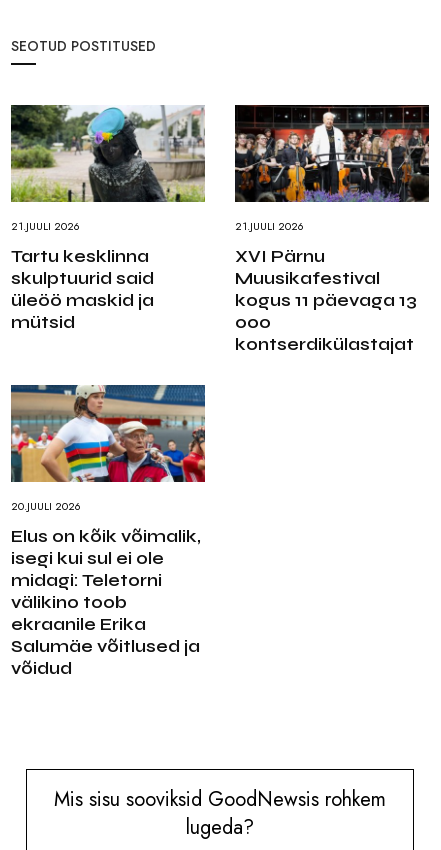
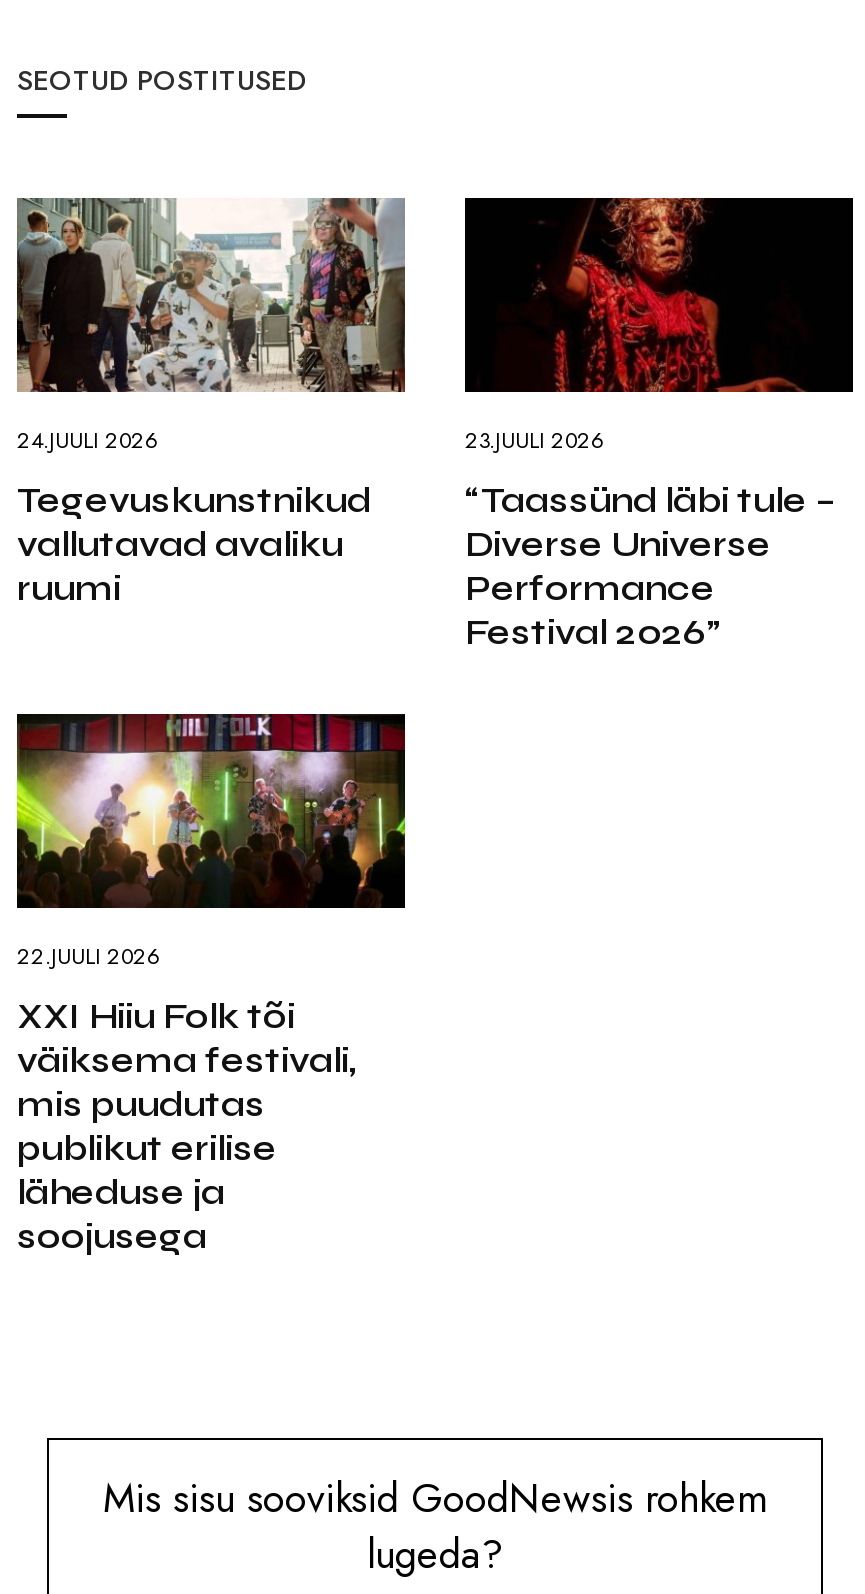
[10,105,206,234] [image] | 21.JUULI 2026 -> [17,196,407,456] [image] | 24.JUULI 2026
[234,104,430,234] [image] | 21.JUULI 2026 -> [465,196,855,456] [image] | 23.JUULI 2026
[11,245,154,333] Tartu kesklinna | skulptuurid said | üleöö maskid ja | mütsid -> [17,478,371,610] Tegevuskunstnikud | vallutavad avaliku | ruumi
[235,245,417,355] XVI Pärnu | Muusikafestival | kogus 11 päevaga 13 | 000 | kontserdikülastajat -> [465,478,835,654] “Taassünd läbi tule – | Diverse Universe | Performance | Festival 2026”
[10,384,206,514] [image] | 20.JUULI 2026 -> [15,712,407,972] [image] | 22.JUULI 2026
[11,525,201,679] Elus on kõik võimalik, | isegi kui sul ei ole | midagi: Teletorni | välikino toob | ekraanile Erika | Salumäe võitlused ja | võidud -> [17,994,357,1258] XXI Hiiu Folk tõi | väiksema festivali, | mis puudutas | publikut erilise | läheduse ja | soojusega

